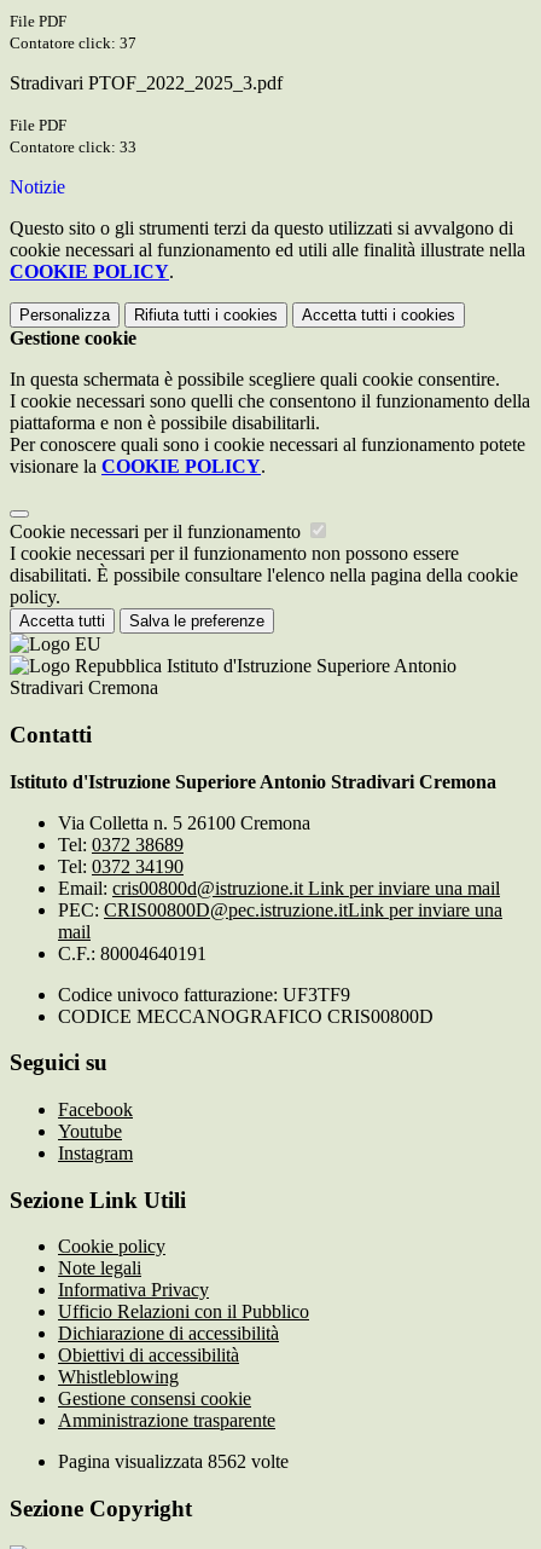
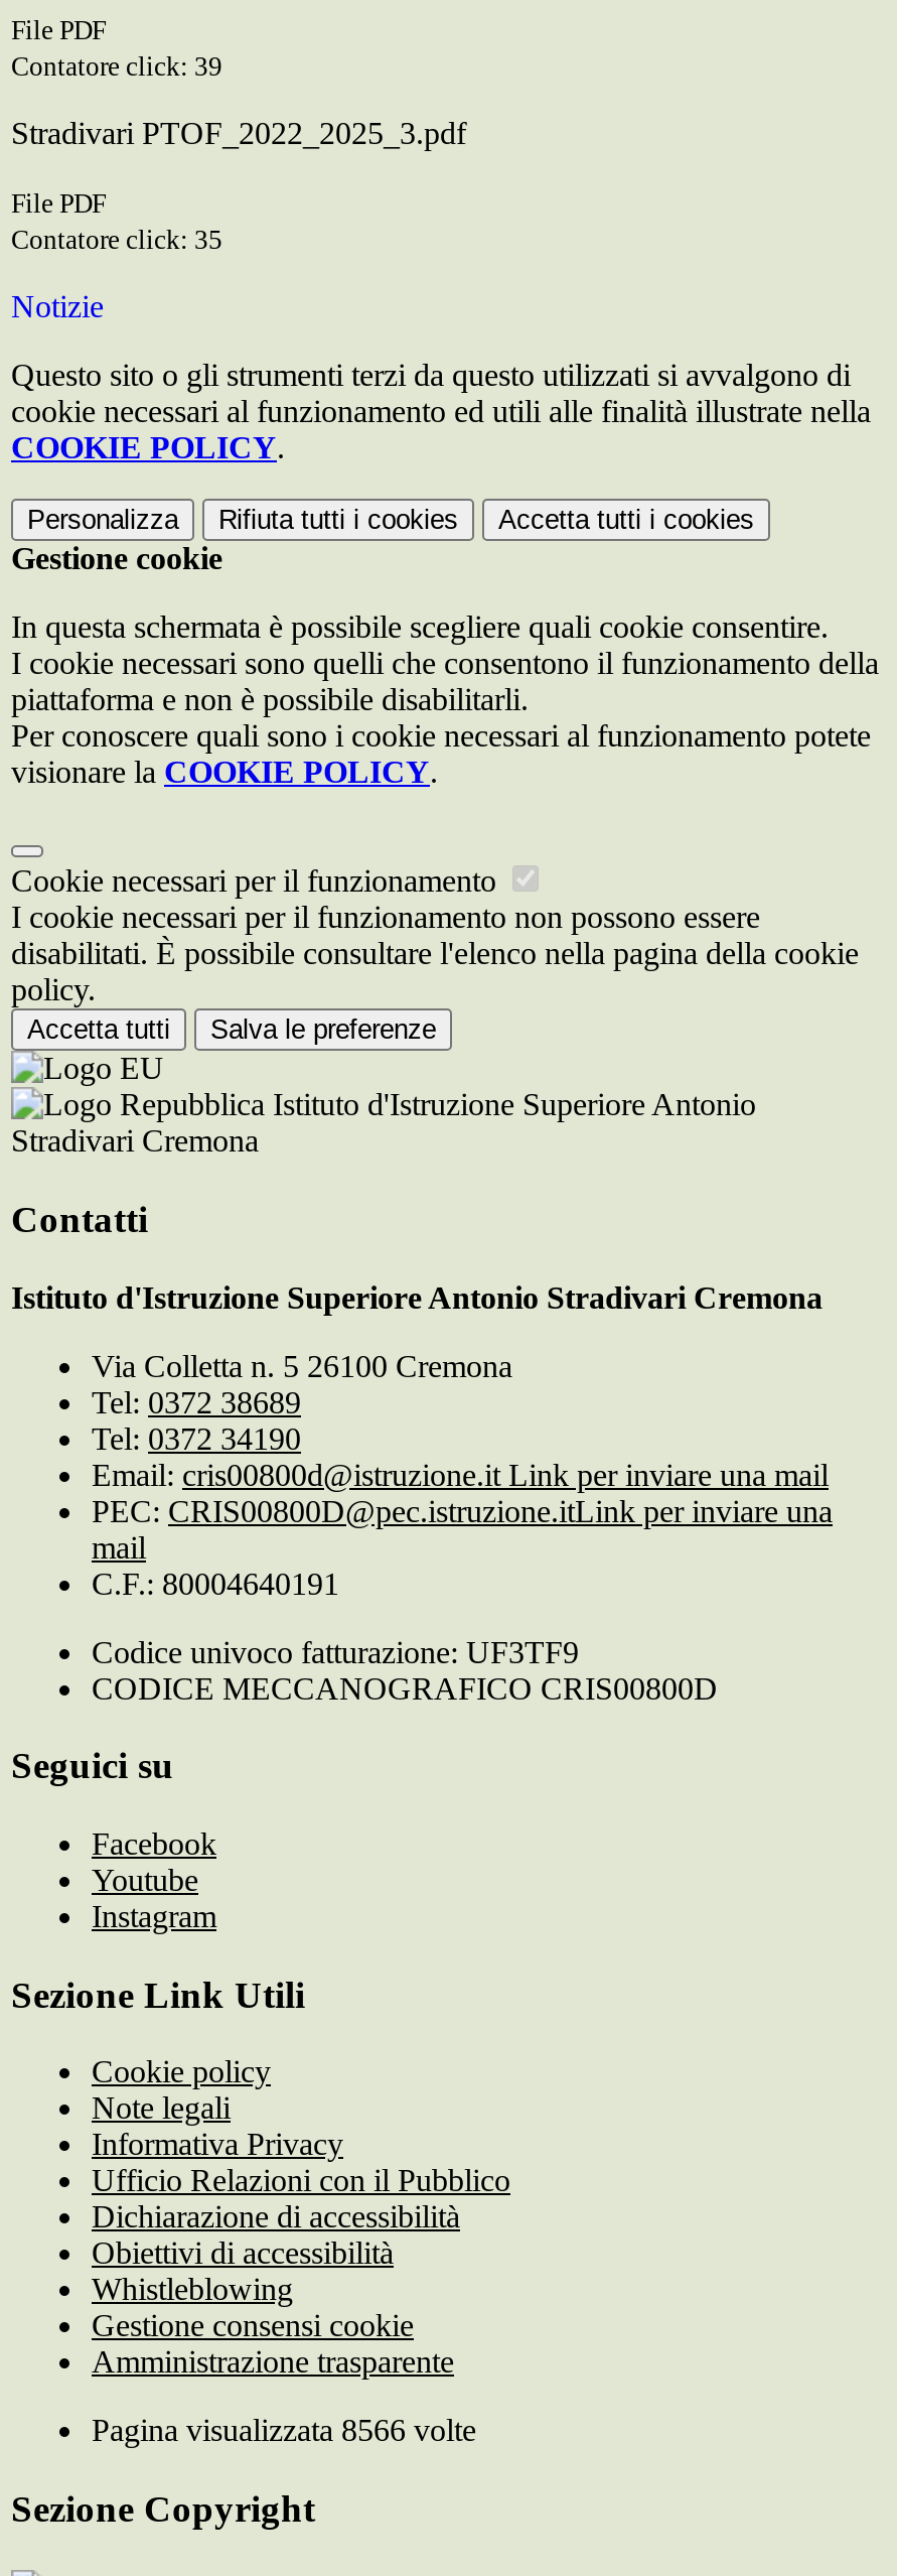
[10,34,136,52] Contatore click: 37 -> [11,52,222,82] Contatore click: 39
[10,138,136,156] Contatore click: 33 -> [11,225,222,255] Contatore click: 35
[58,1452,289,1472] Pagina visualizzata 8562 volte -> [92,2414,476,2448] Pagina visualizzata 8566 volte

